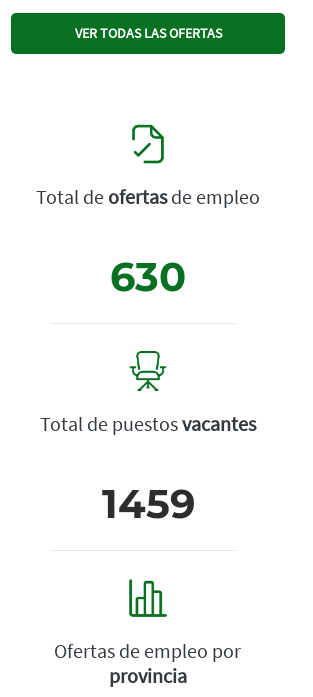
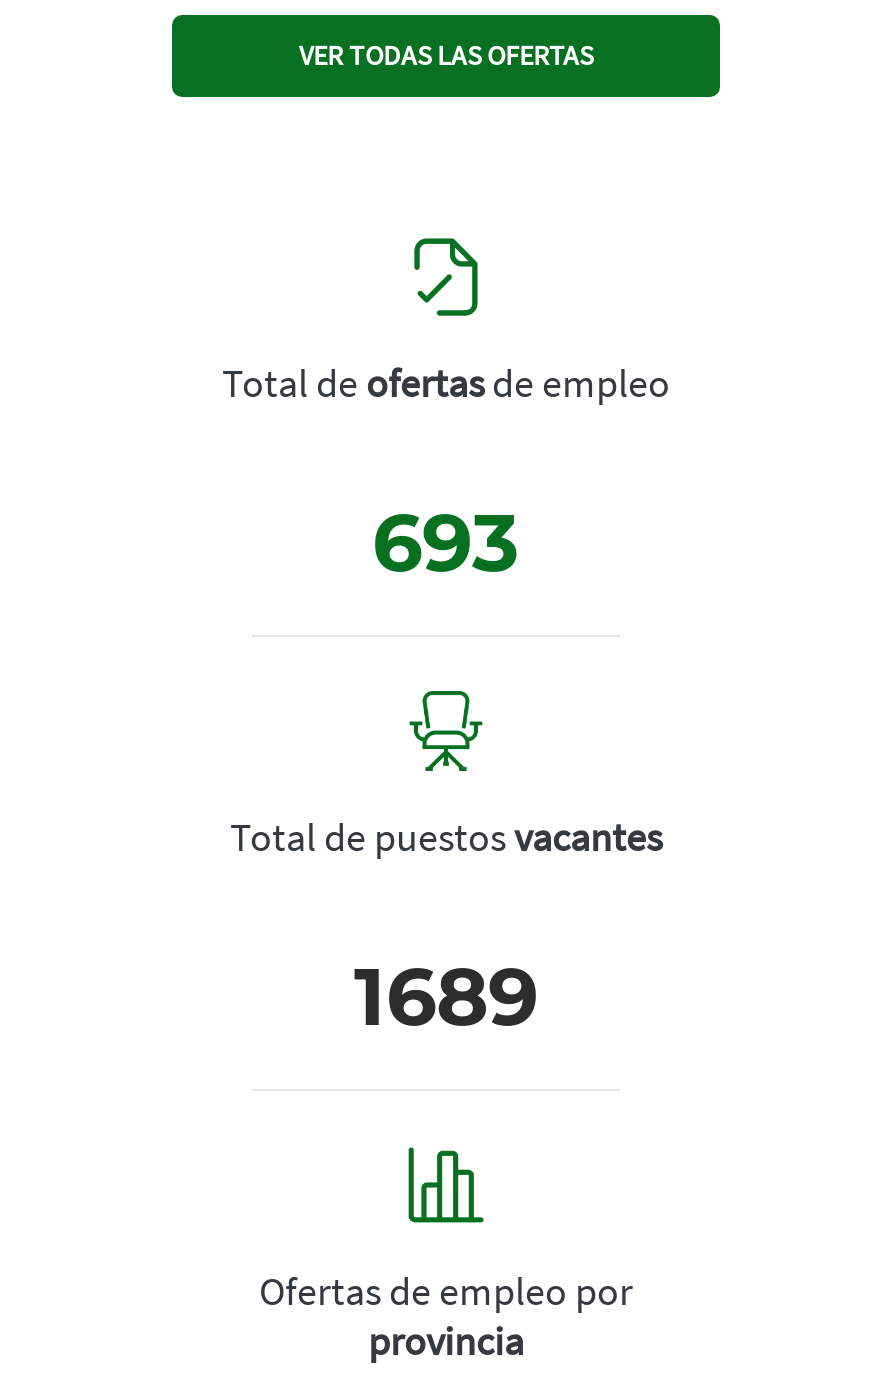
[110,252,186,301] 630 -> [372,492,520,590] 693
[101,479,194,528] 1459 -> [354,946,538,1044] 1689

